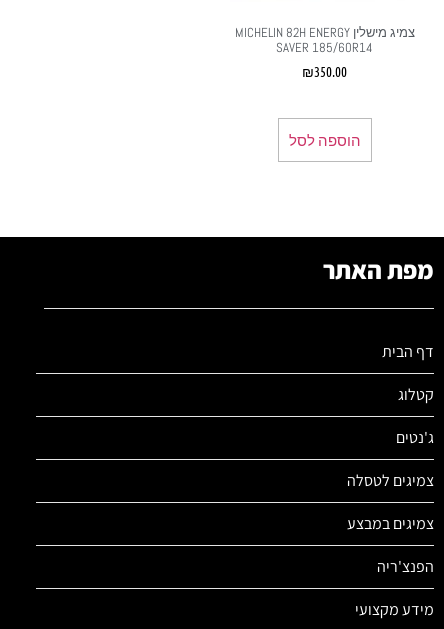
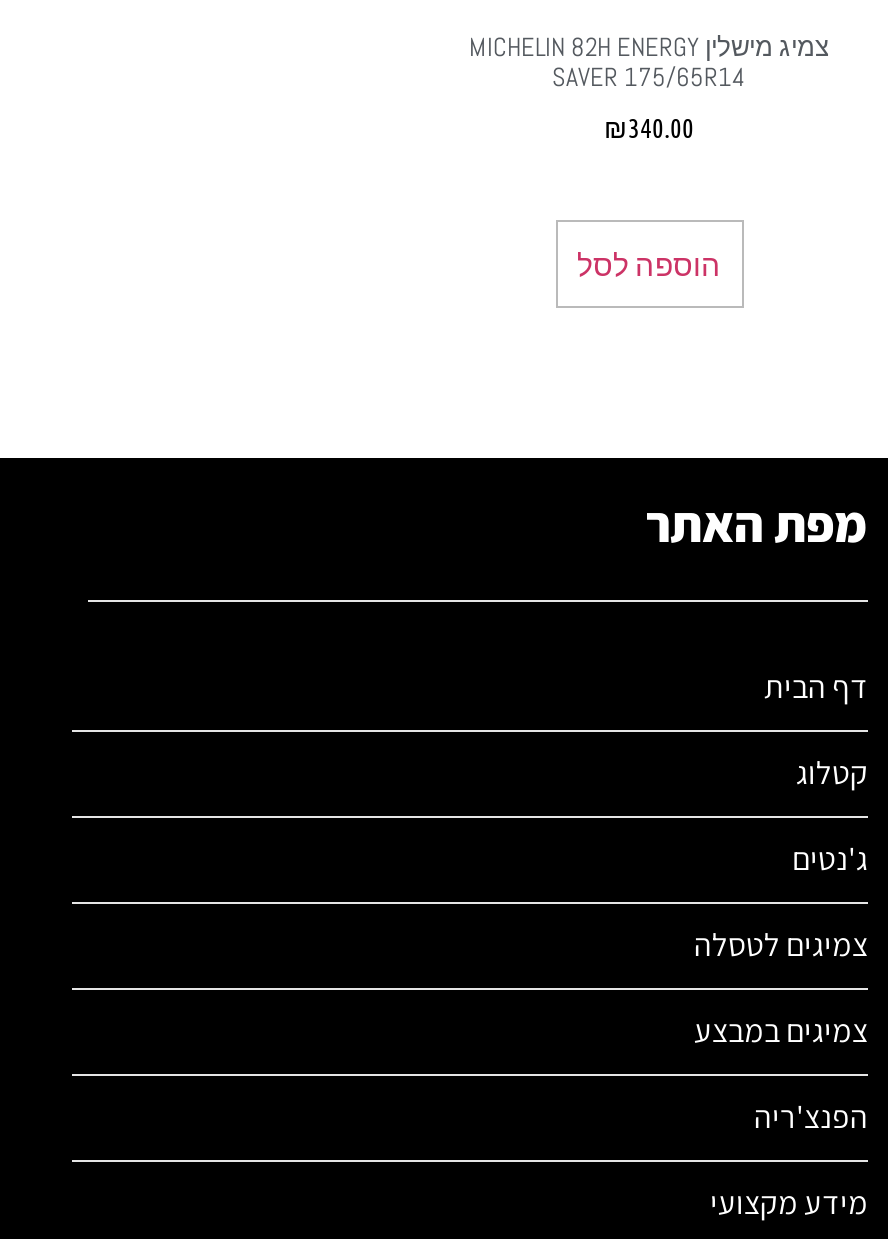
[281,38,378,55] SAVER 185/60R14 -> [562,61,756,95] SAVER 175/65R14
[307,62,352,80] ₪350.00 -> [614,108,704,144] ₪340.00

